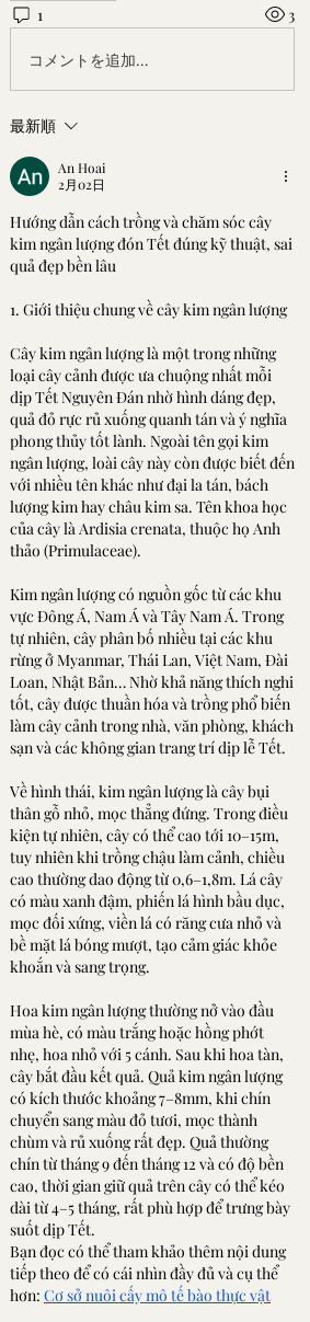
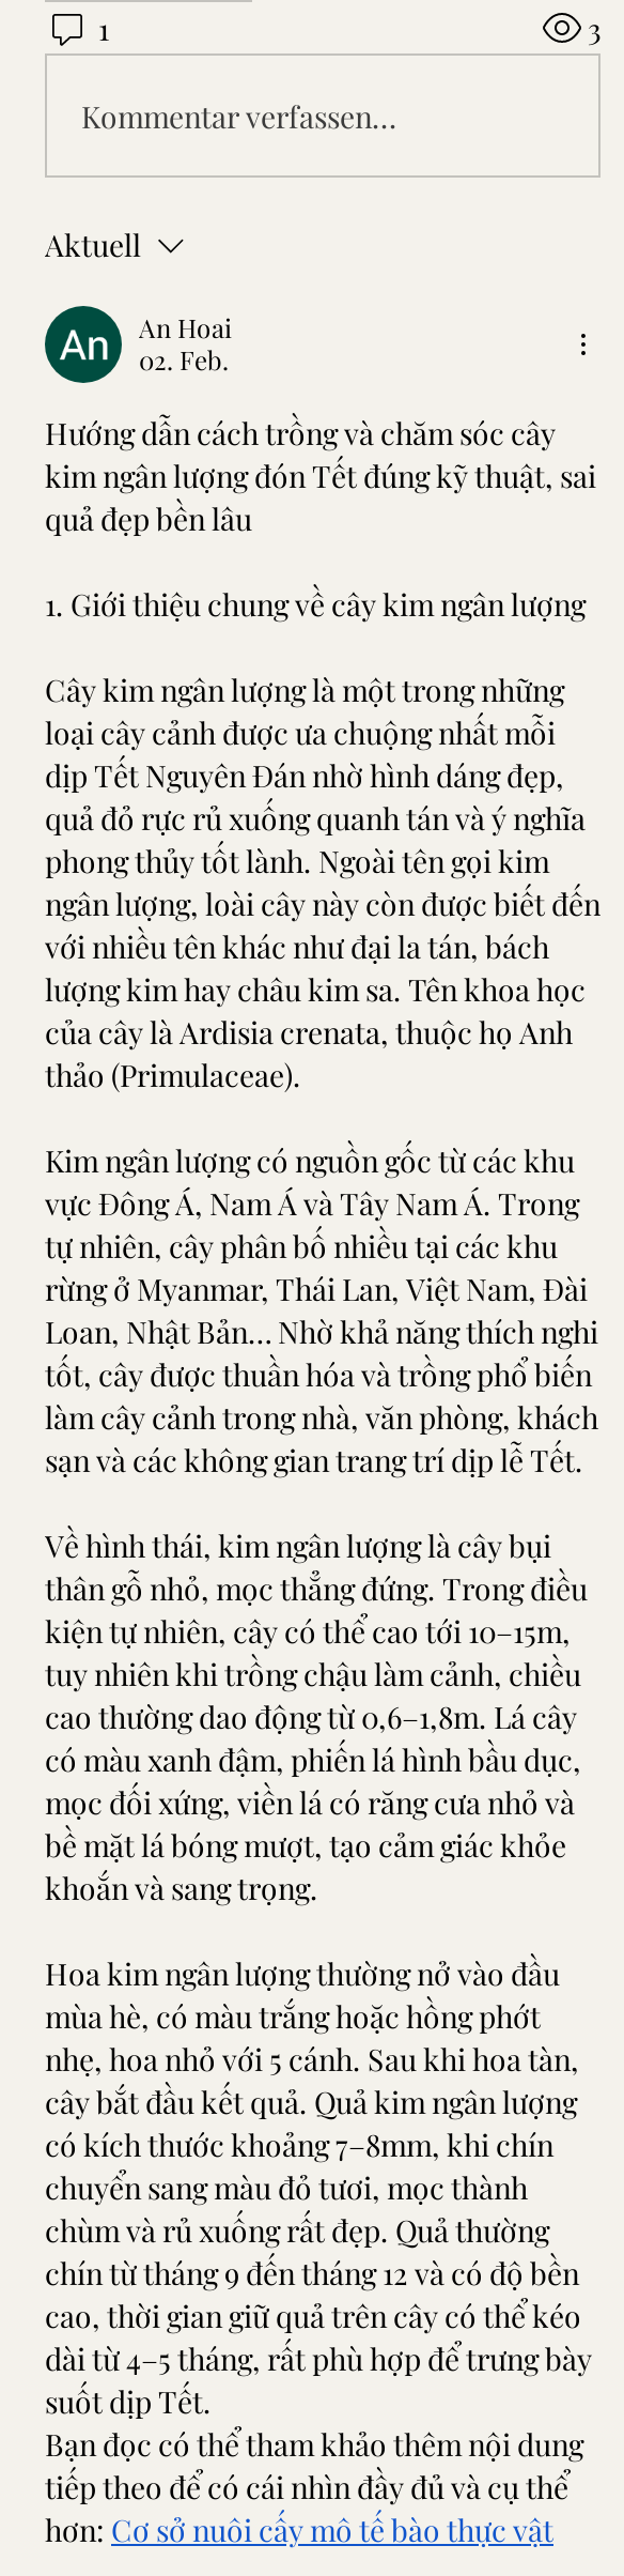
[28,49,148,70] コメントを追加… -> [81,95,397,136] Kommentar verfassen...
[10,115,56,136] 最新順 -> [45,225,141,265] Aktuell
[58,175,105,193] 2月02日 -> [139,342,229,377] 02. Feb.

